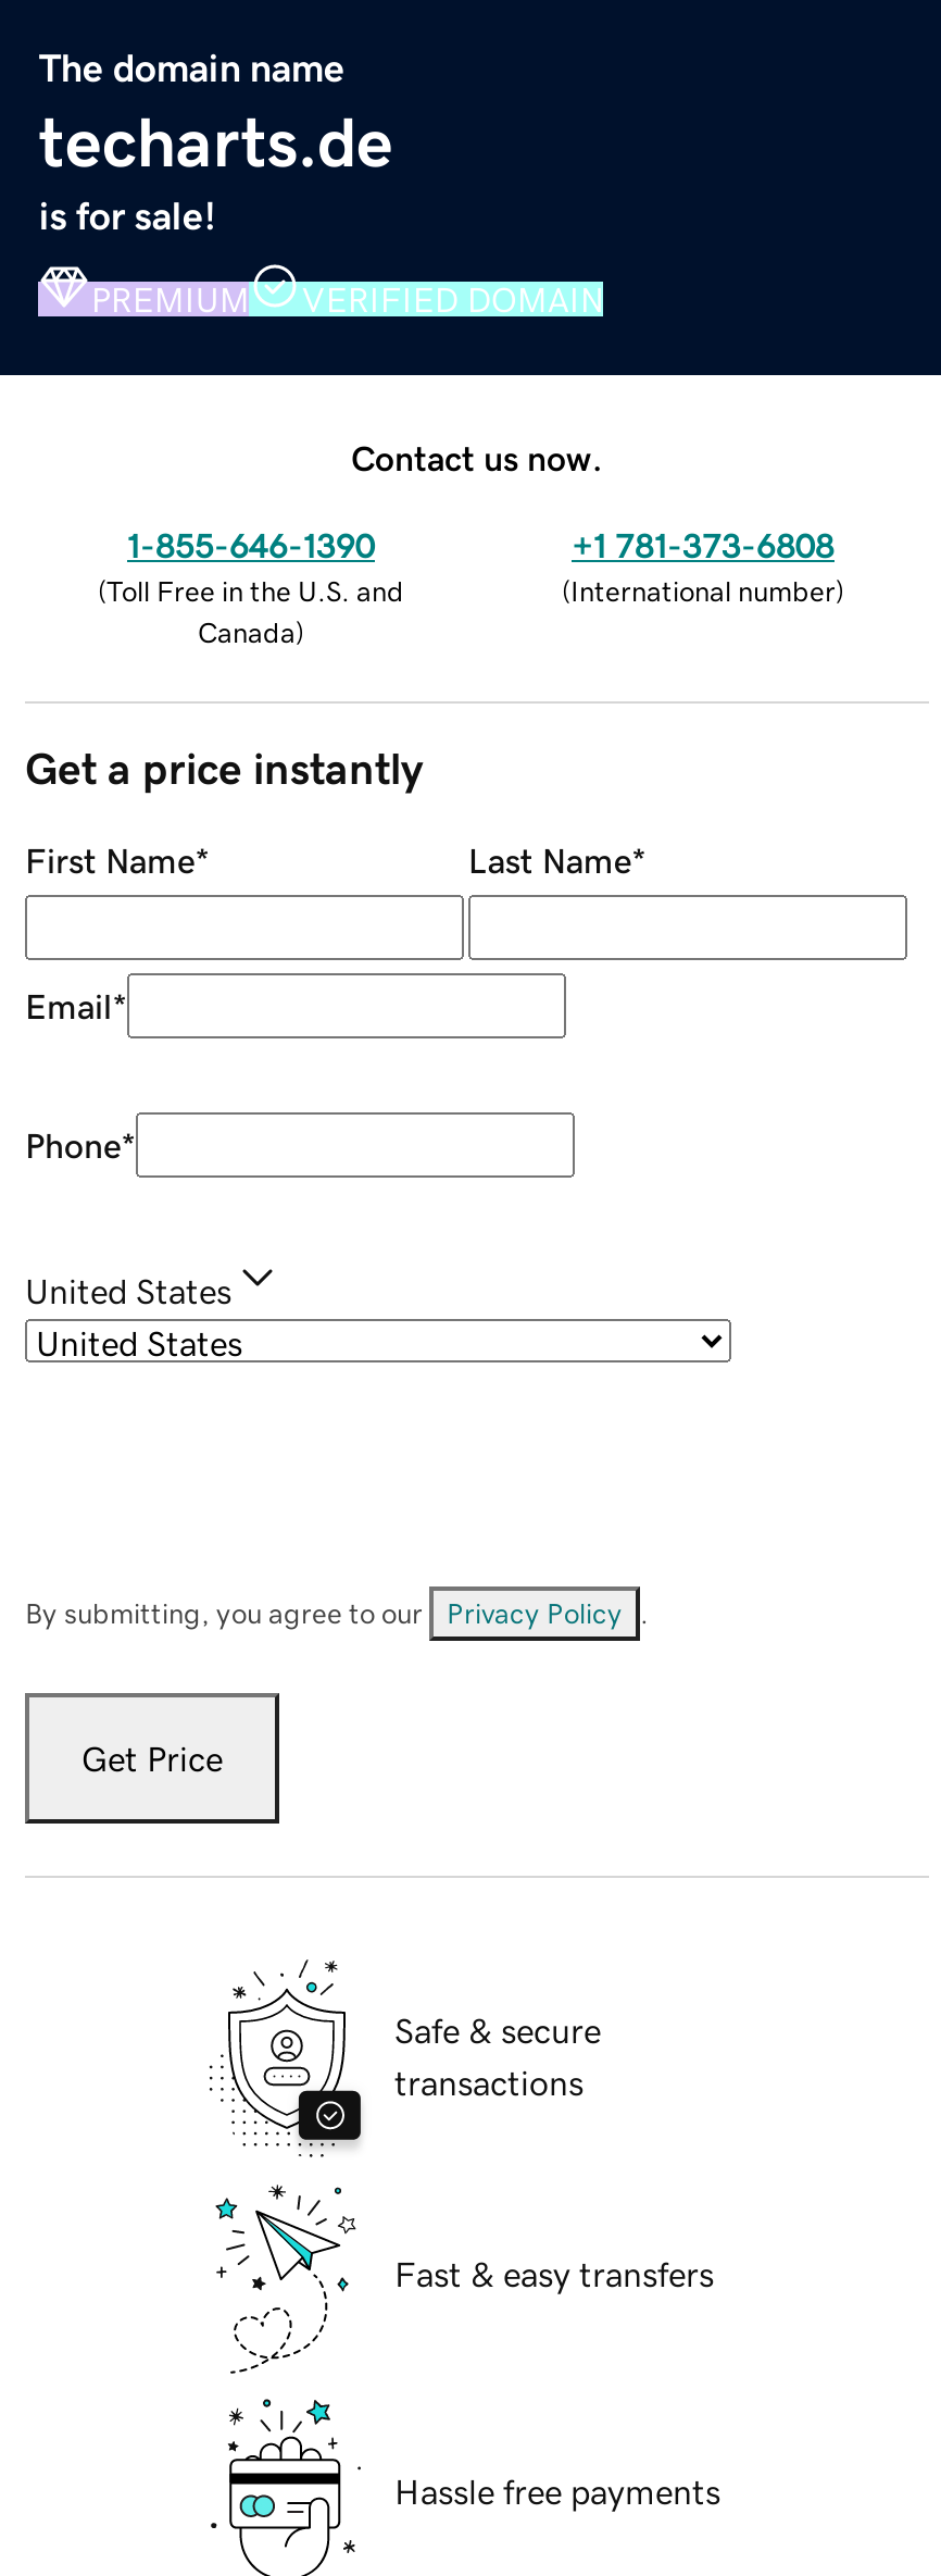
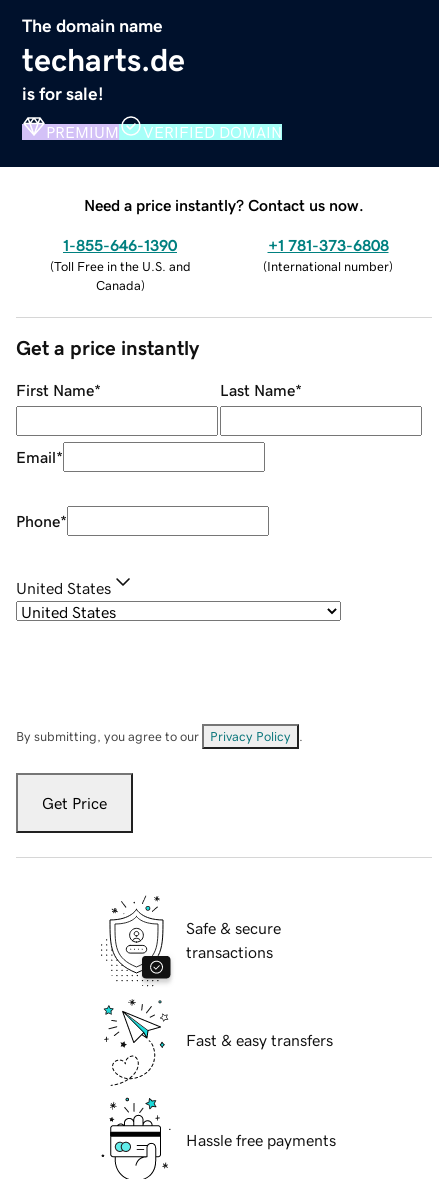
[351,440,603,474] Contact us now. -> [84,197,364,213] Need a price instantly? Contact us now.

